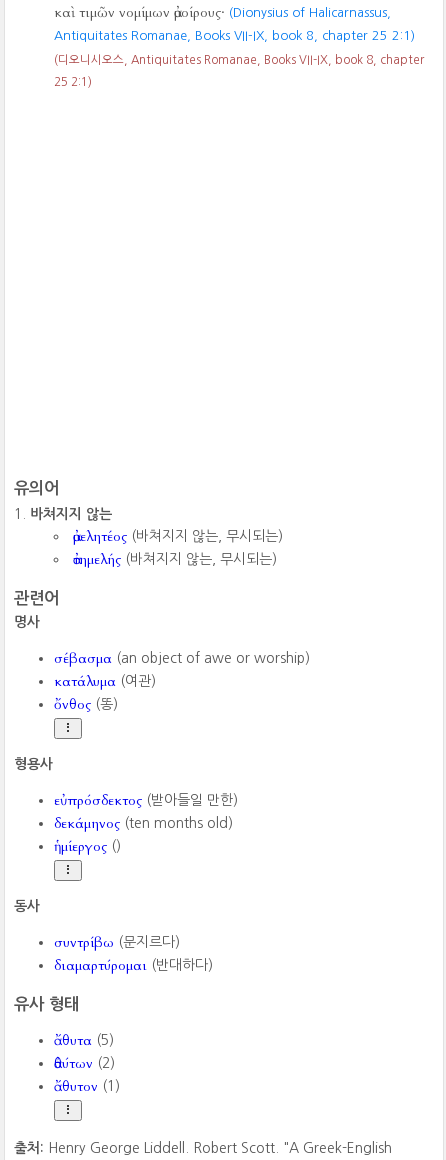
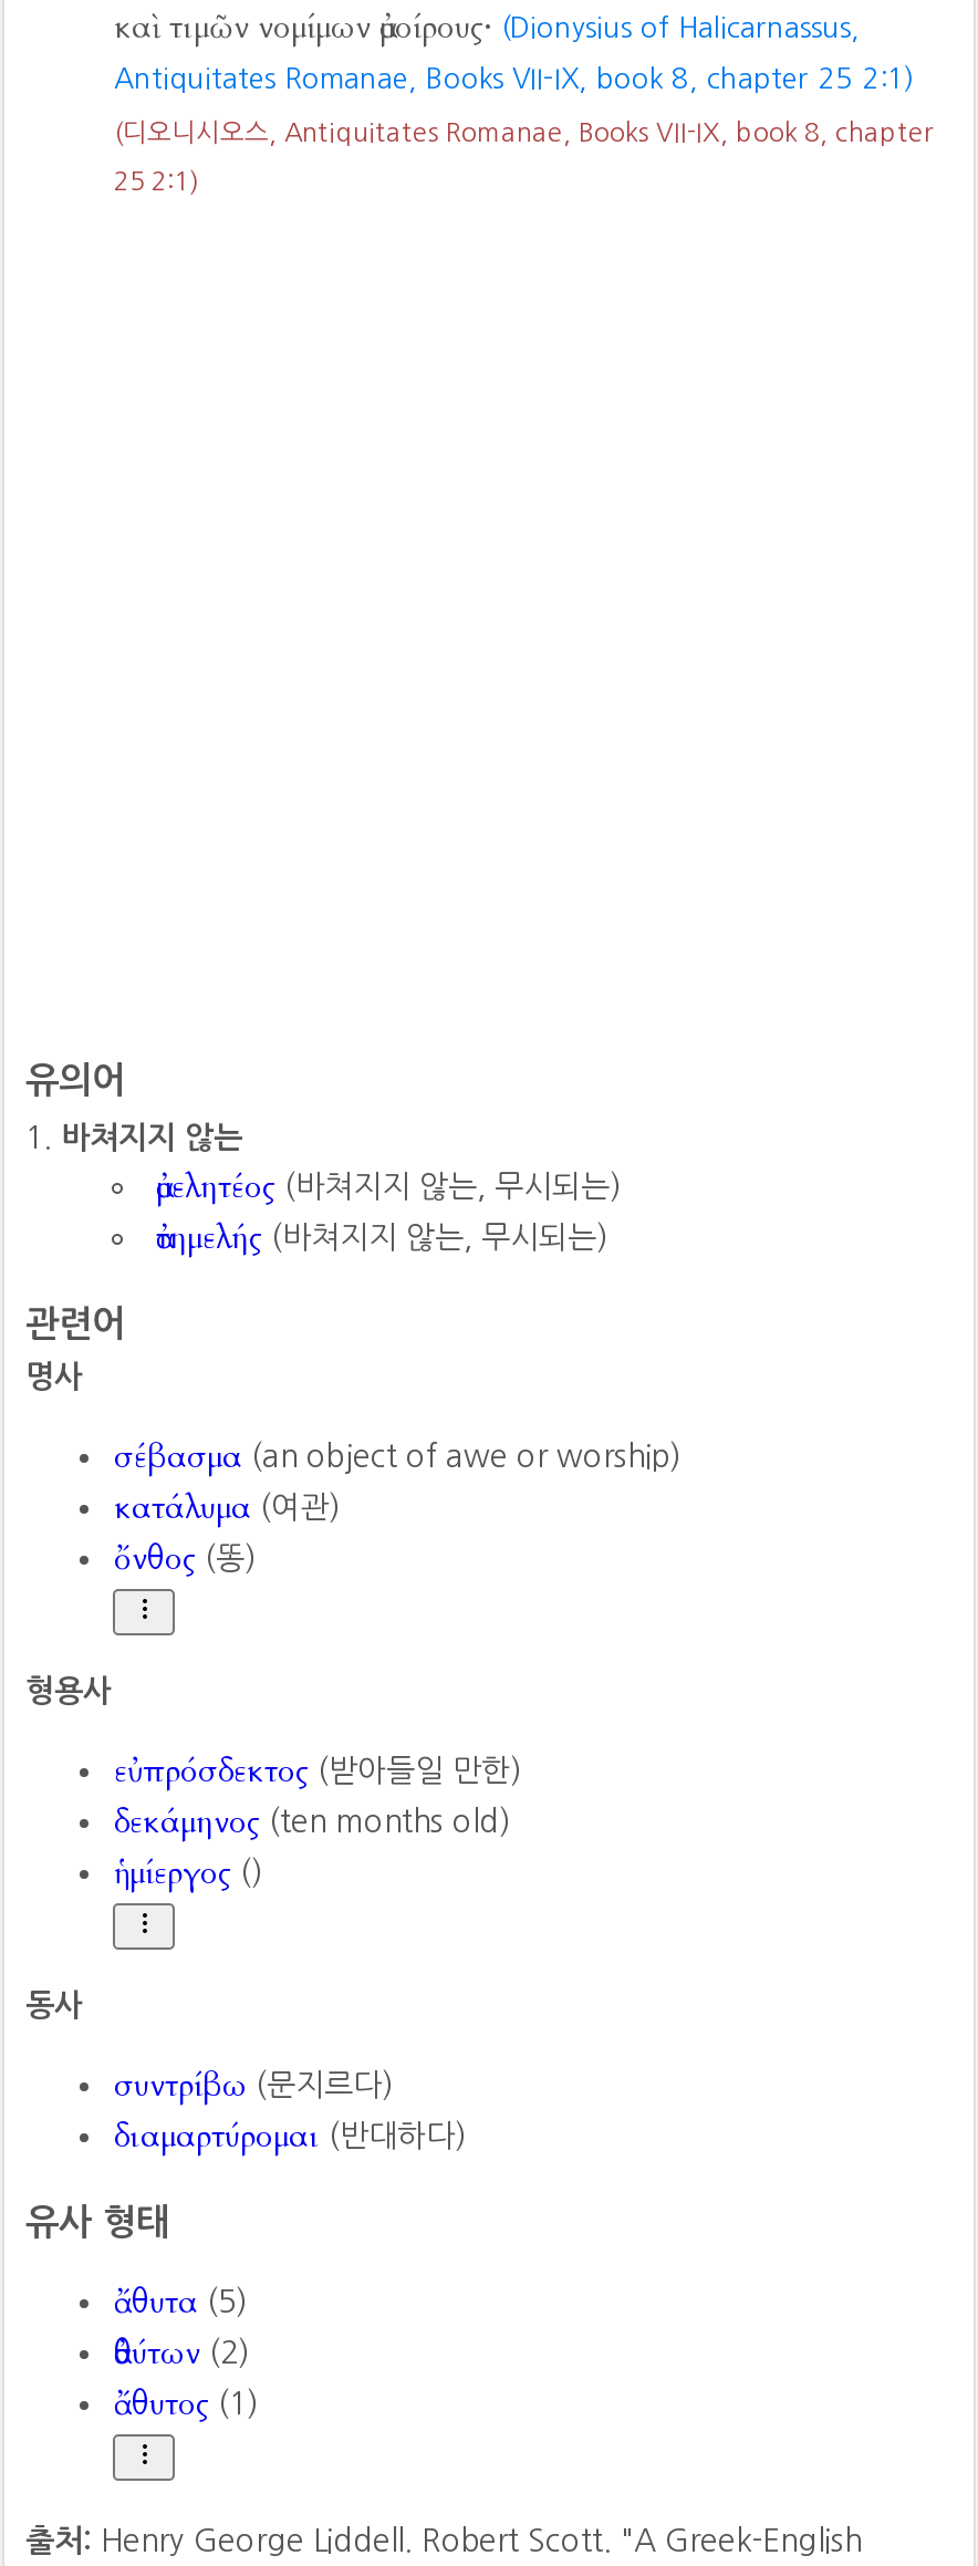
[54,1077,120,1096] ἄθυτον (1) -> [114,2383,258,2425] ἄθυτος (1)

